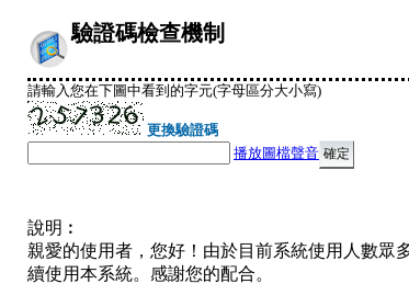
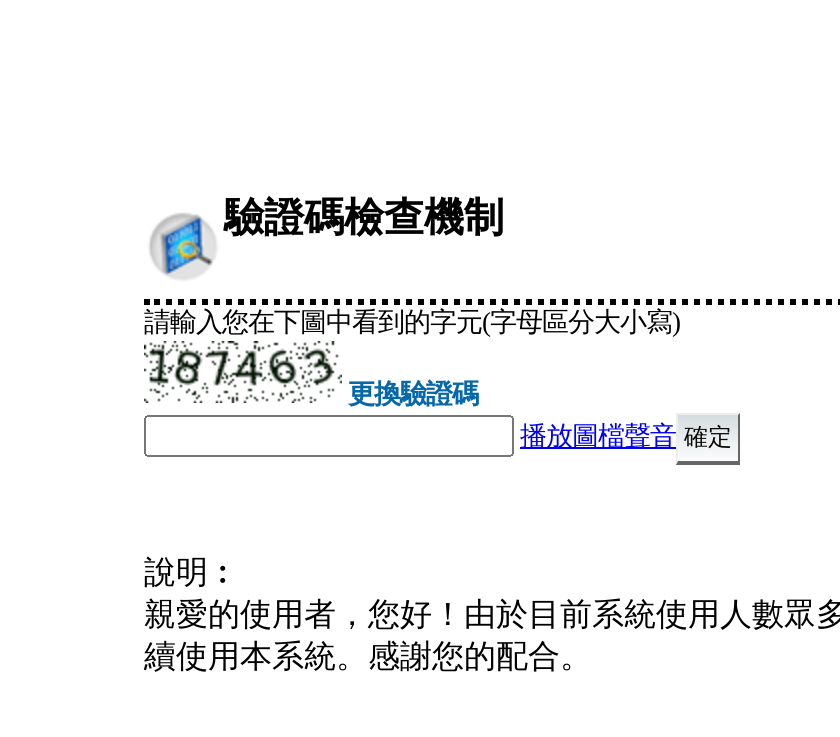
[27,101,144,136] [image] -> [142,341,352,405] [image]

